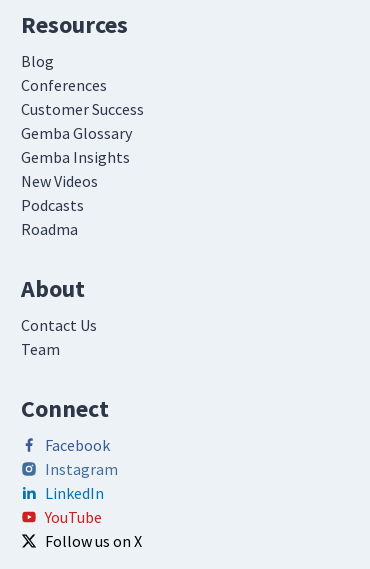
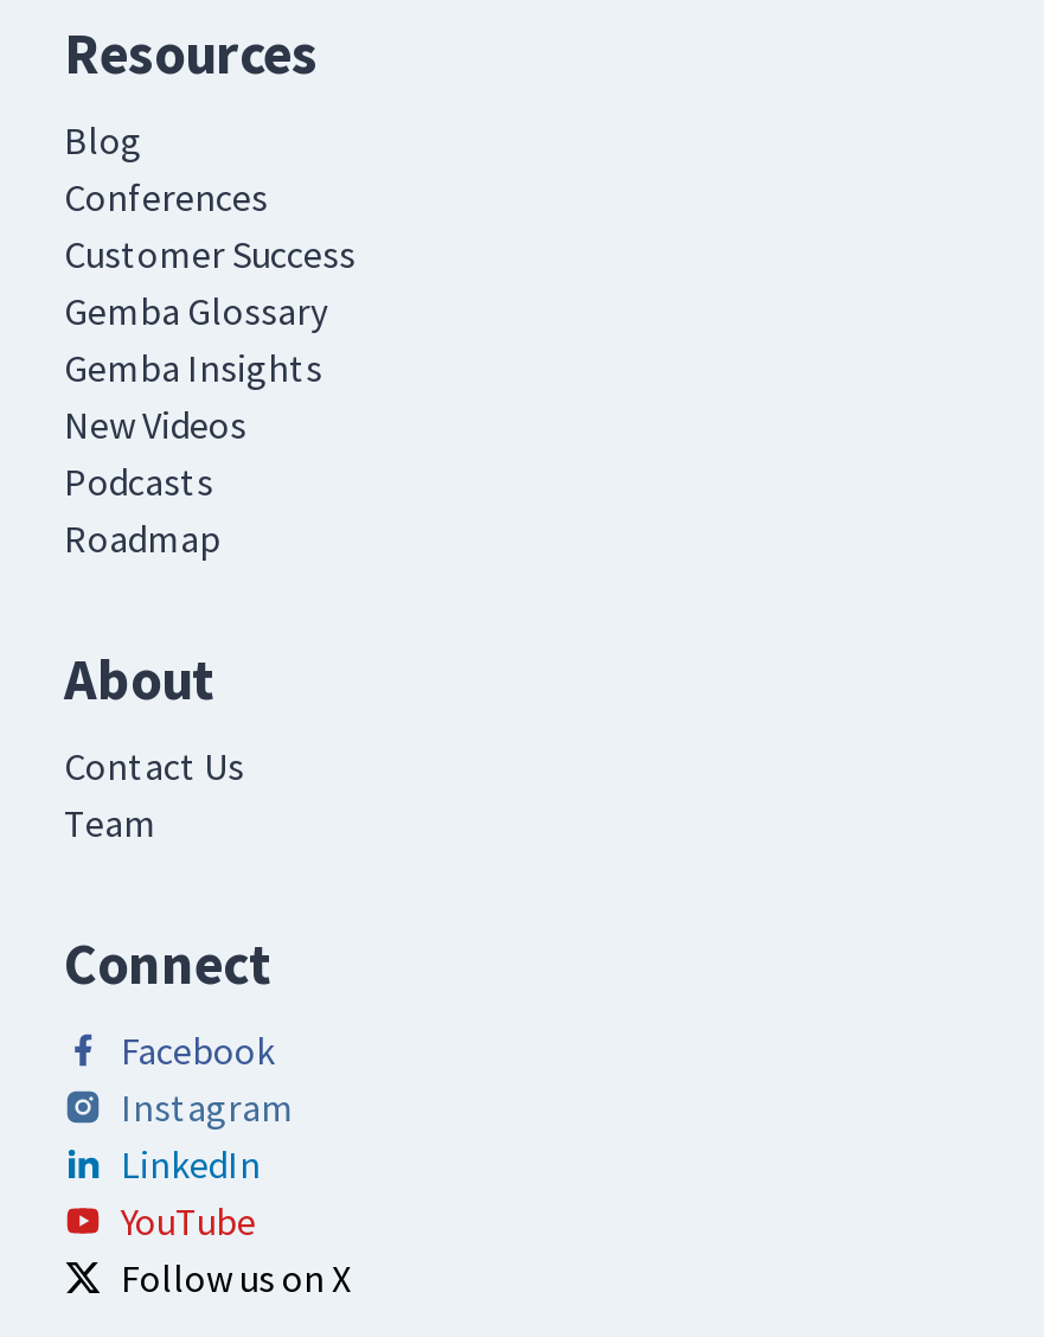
[21,219,78,239] Roadma -> [64,515,220,562] Roadmap

